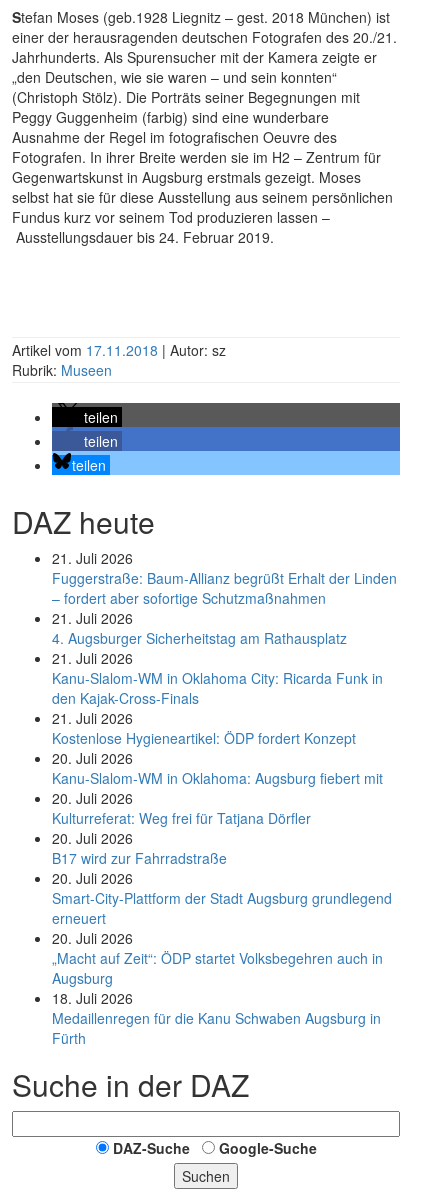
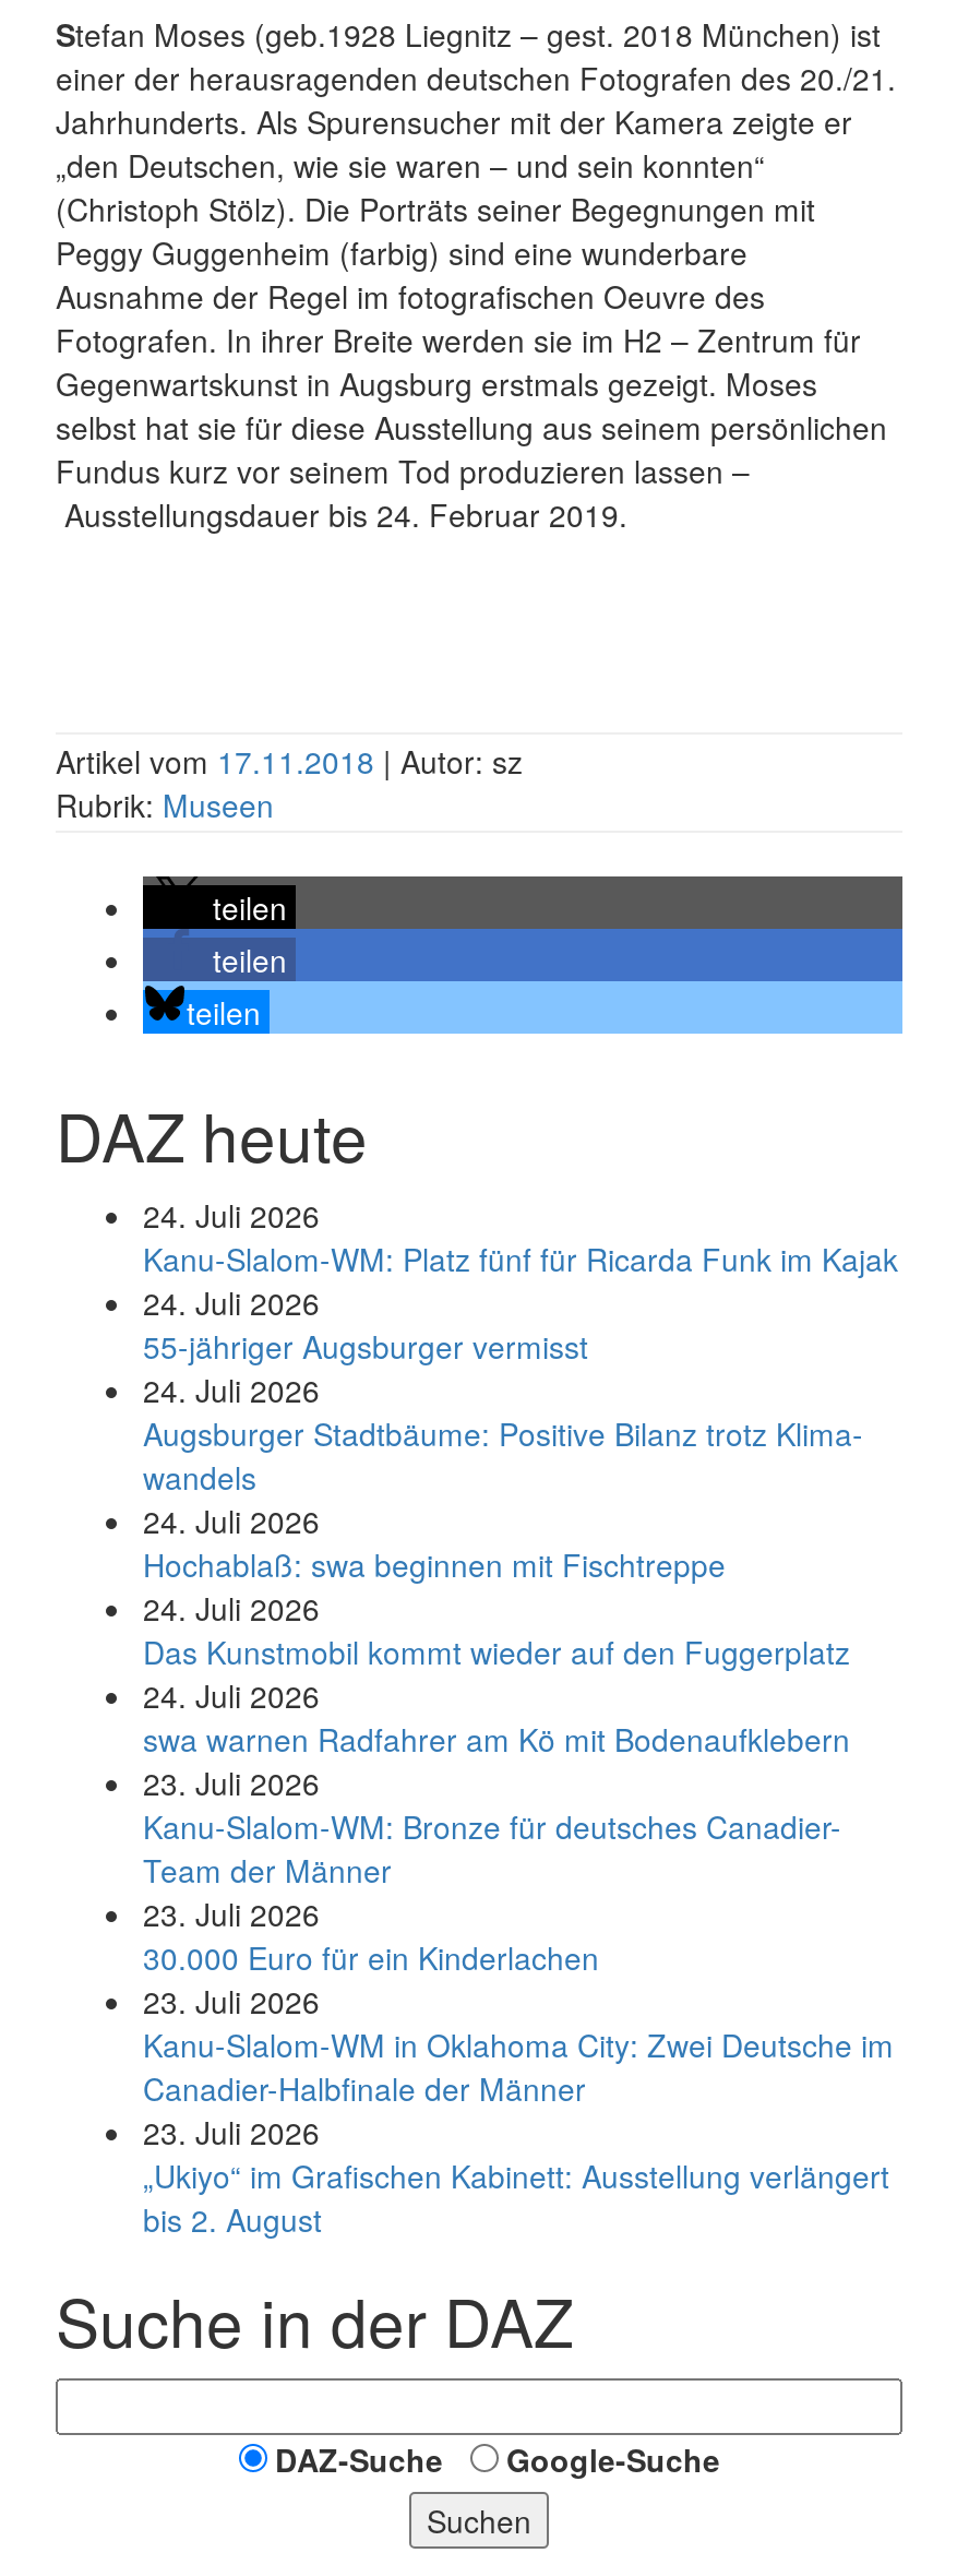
[52,548,397,1048] 21. Juli 2026 | Fuggerstraße: Baum-Allianz begrüßt Erhalt der Linden | – fordert aber sofortige Schutzmaßnahmen | 21. Juli 2026 | 4. Augsburger Sicherheitstag am Rathausplatz | 21. Juli 2026 | Kanu-Slalom-WM in Oklahoma City: Ricarda Funk in | den Kajak-Cross-Finals | 21. Juli 2026 | Kostenlose Hygieneartikel: ÖDP fordert Konzept | 20. Juli 2026 | Kanu-Slalom-WM in Oklahoma: Augsburg fiebert mit | 20. Juli 2026 | Kulturreferat: Weg frei für Tatjana Dörfler | 20. Juli 2026 | B17 wird zur Fahrradstraße | 20. Juli 2026 | Smart-City-Plattform der Stadt Augsburg grundlegend | erneuert | 20. Juli 2026 | „Macht auf Zeit“: ÖDP startet Volksbegehren auch in | Augsburg | 18. Juli 2026 | Medaillenregen für die Kanu Schwaben Augsburg in | Fürth -> [143,1194,898,2241] 24. Juli 2026 | Kanu-Slalom-WM: Platz fünf für Ricarda Funk im Kajak | 24. Juli 2026 | 55-jähriger Augsburger vermisst | 24. Juli 2026 | Augsburger Stadtbäume: Positive Bilanz trotz Klima | wandels | 24. Juli 2026 | Hochablaß: swa beginnen mit Fischtreppe | 24. Juli 2026 | Das Kunstmobil kommt wieder auf den Fuggerplatz | 24. Juli 2026 | swa warnen Radfahrer am Kö mit Bodenaufklebern | 23. Juli 2026 | Kanu-Slalom-WM: Bronze für deutsches Canadier- | Team der Männer | 23. Juli 2026 | 30.000 Euro für ein Kinderlachen | 23. Juli 2026 | Kanu-Slalom-WM in Oklahoma City: Zwei Deutsche im | Canadier-Halbfinale der Männer | 23. Juli 2026 | „Ukiyo“ im Grafischen Kabinett: Ausstellung verlängert | bis 2. August

